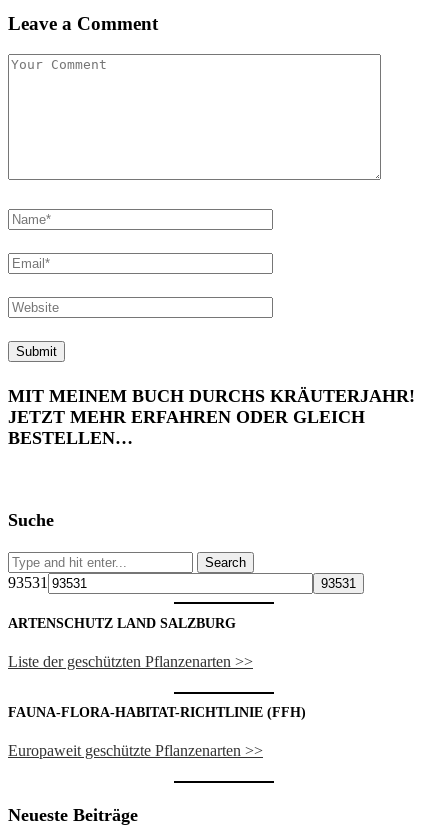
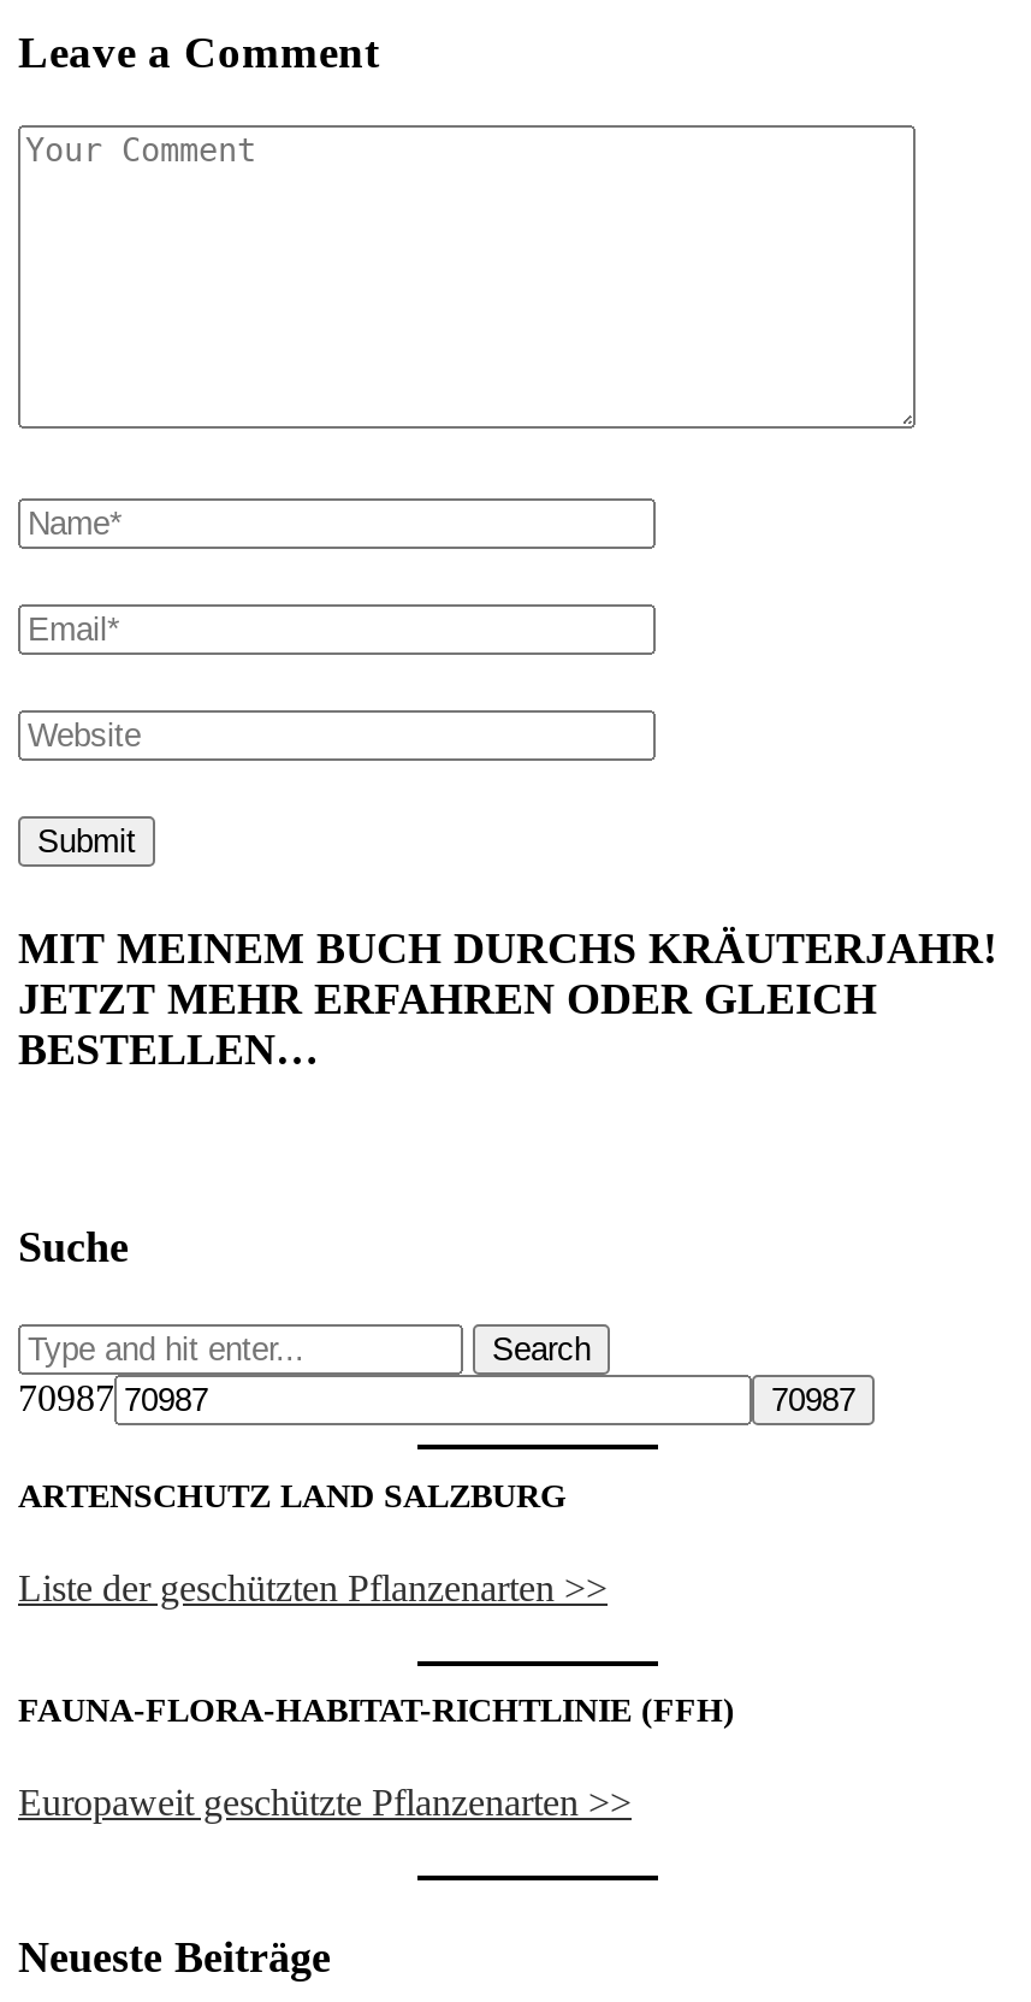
[8,574,48,591] 93531 -> [18,1377,114,1418] 70987

